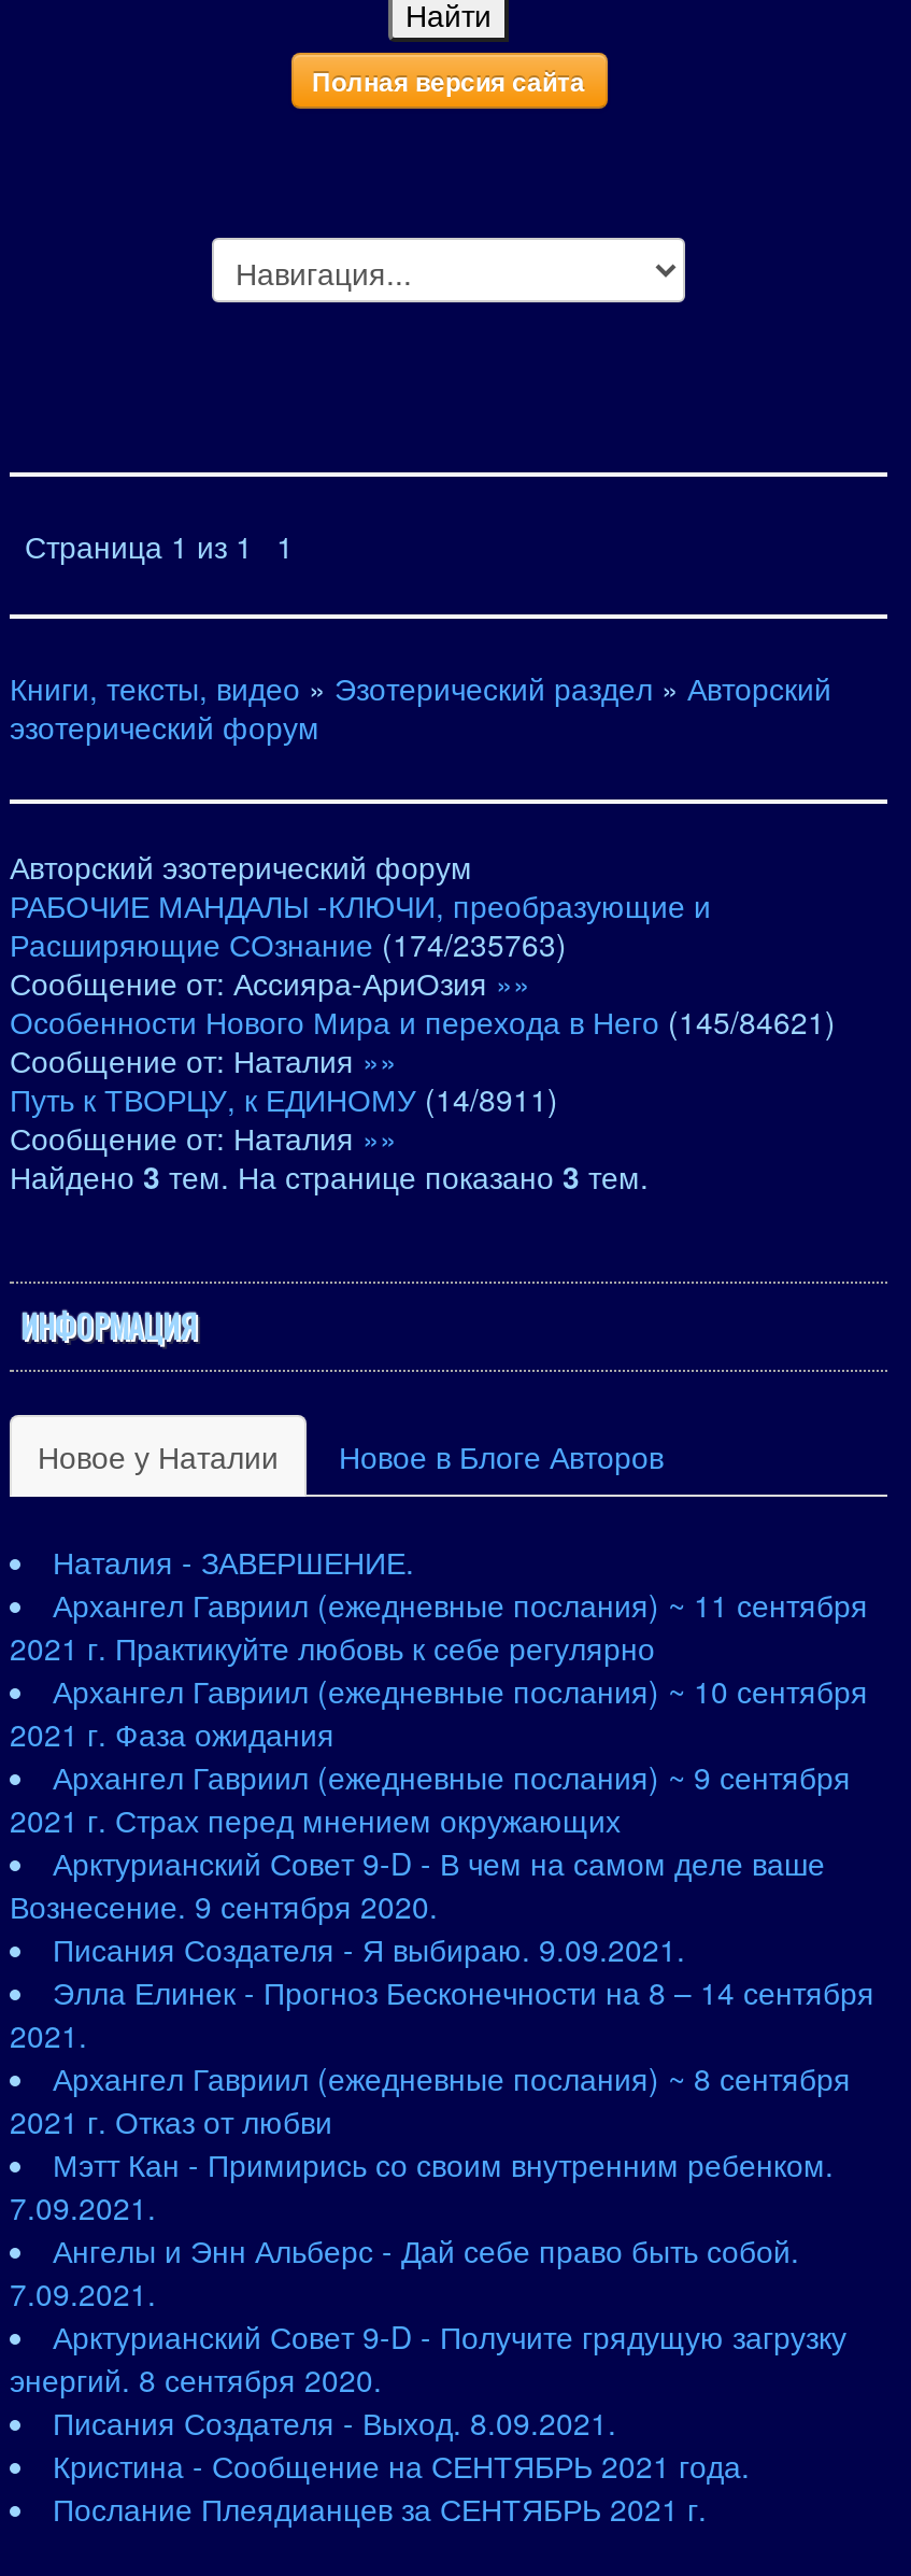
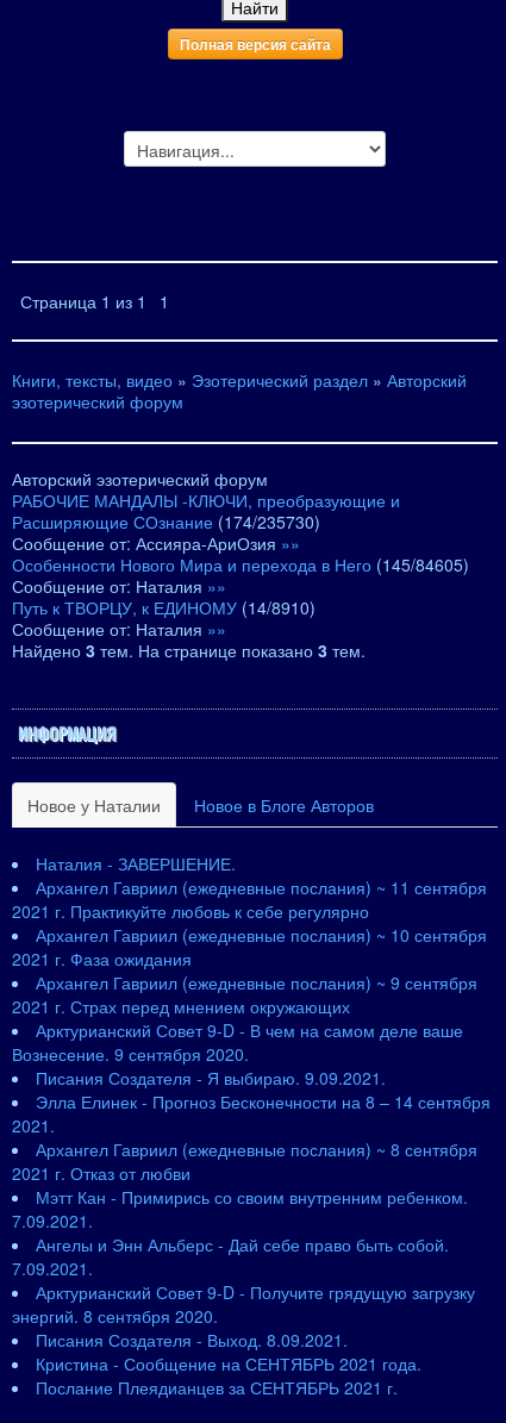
[10,922,567,965] Расширяющие СОзнание (174/235763) -> [12,510,320,533] Расширяющие СОзнание (174/235730)
[10,1000,836,1043] Особенности Нового Мира и перехода в Него (145/84621) -> [12,553,469,576] Особенности Нового Мира и перехода в Него (145/84605)
[10,1077,558,1120] Путь к ТВОРЦУ, к ЕДИНОМУ (14/8911) -> [12,595,316,619] Путь к ТВОРЦУ, к ЕДИНОМУ (14/8910)

